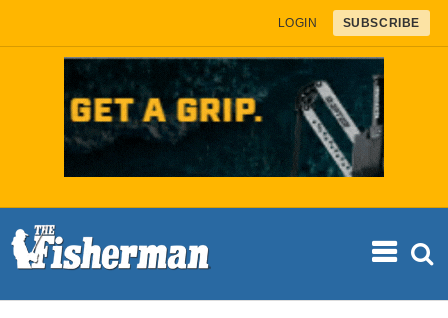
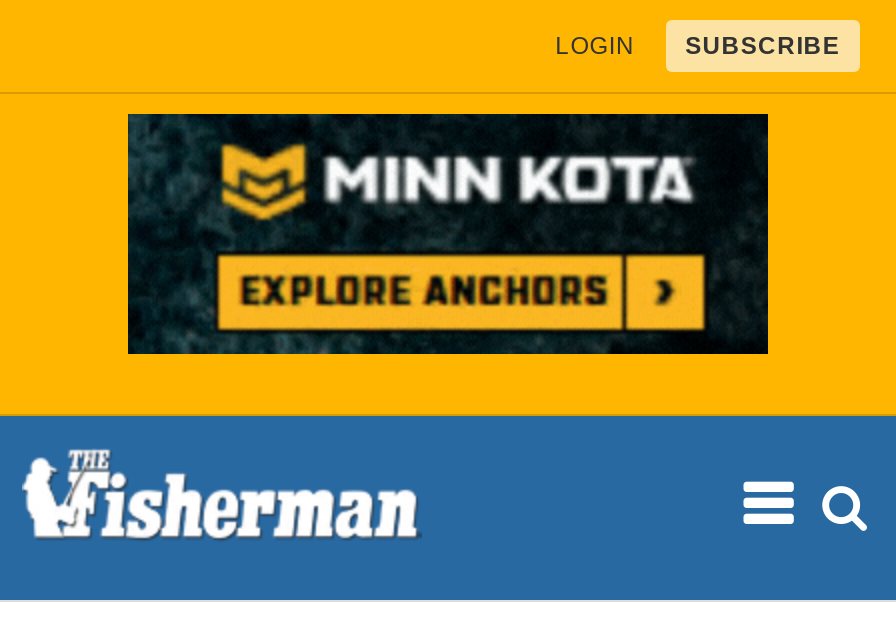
[64,56,384,178] [image] -> [128,112,768,356] [image]

